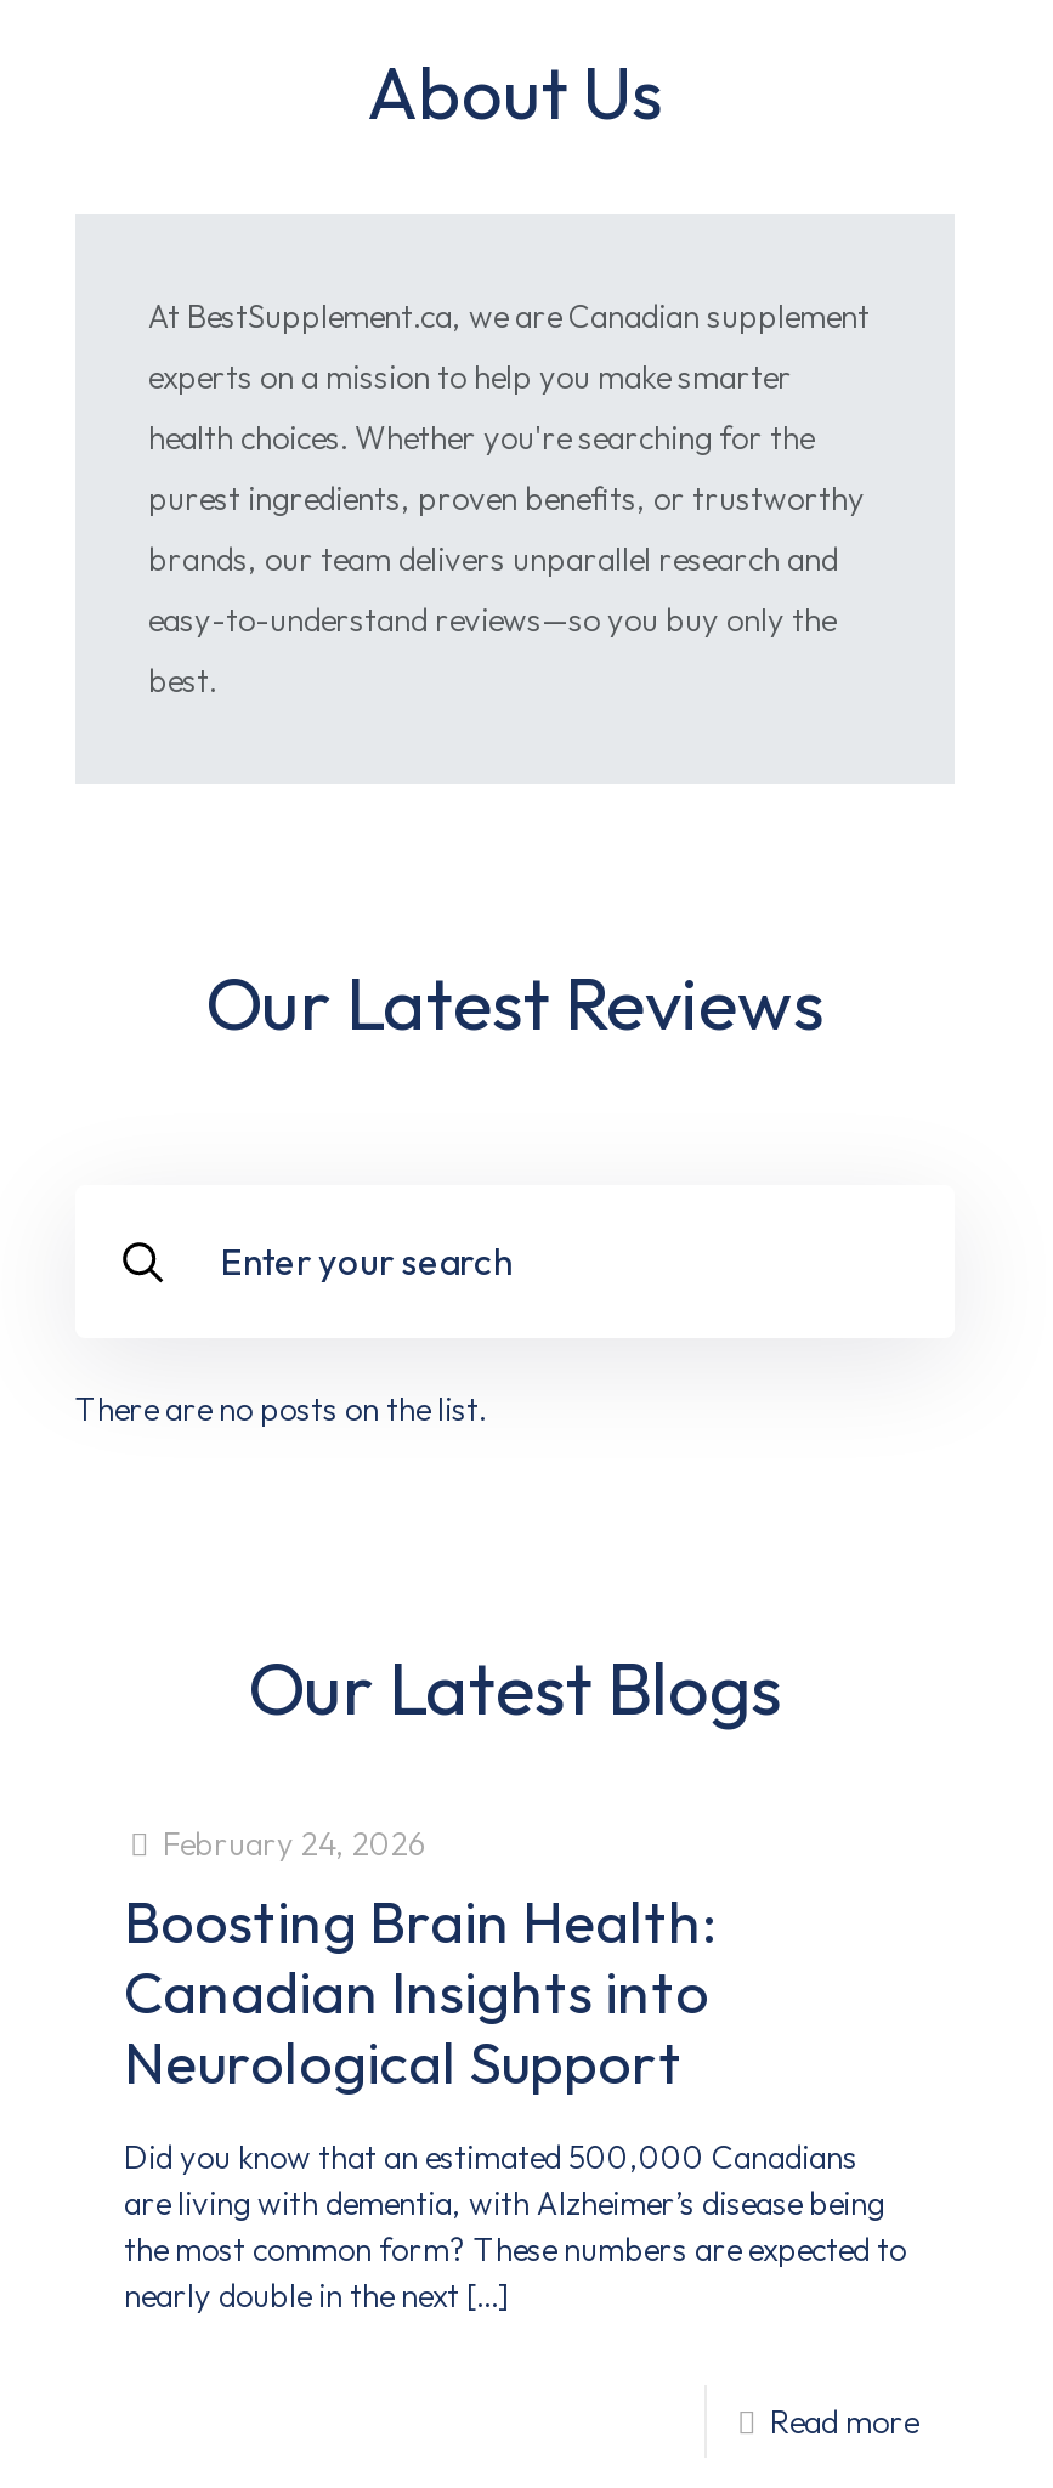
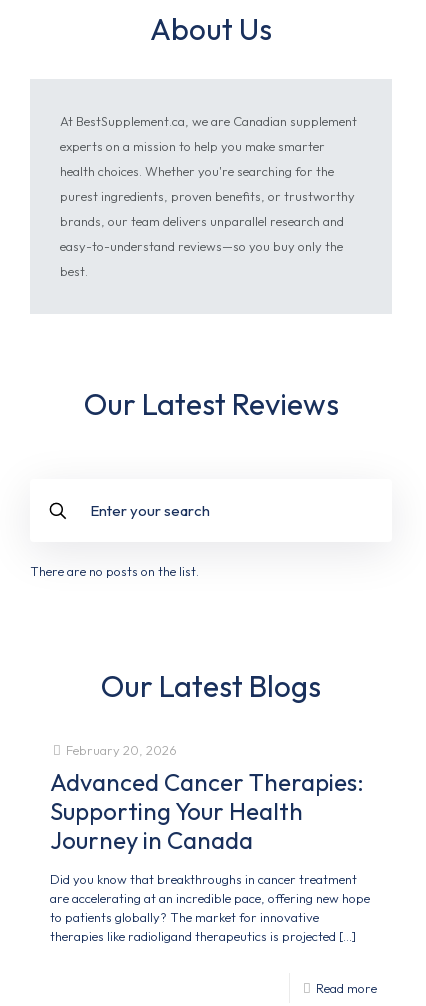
[124,1824,719,2098] February 24, 2026 | Boosting Brain Health: | Canadian Insights into | Neurological Support -> [50,742,364,855] February 20, 2026 | Advanced Cancer Therapies: | Supporting Your Health | Journey in Canada
[124,2137,906,2314] Did you know that an estimated 500,000 Canadians | are living with dementia, with Alzheimer’s disease being | the most common form? These numbers are expected to | nearly double in the next […] -> [50,871,370,944] Did you know that breakthroughs in cancer treatment | are accelerating at an incredible pace, offering new hope | to patients globally? The market for innovative | therapies like radioligand therapeutics is projected […]

